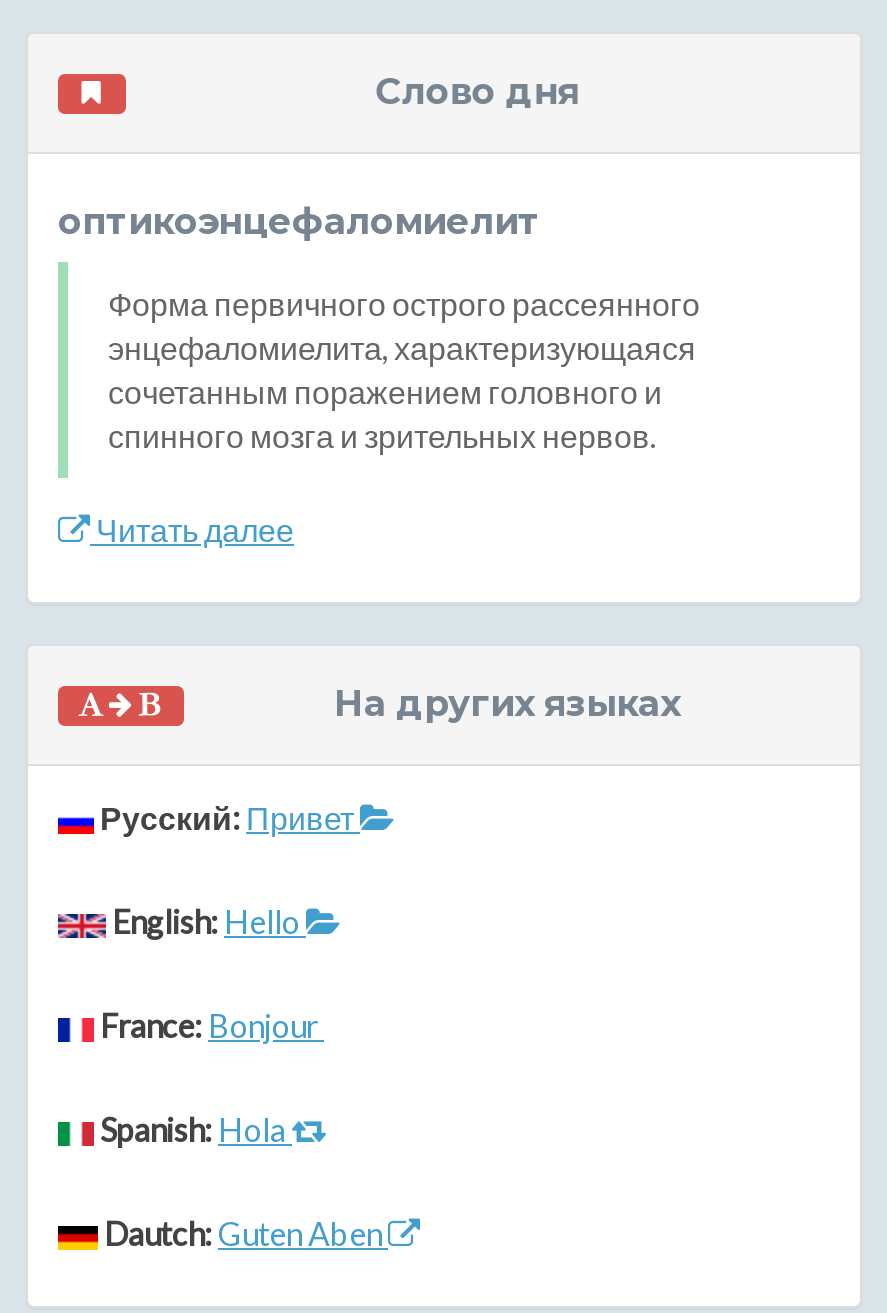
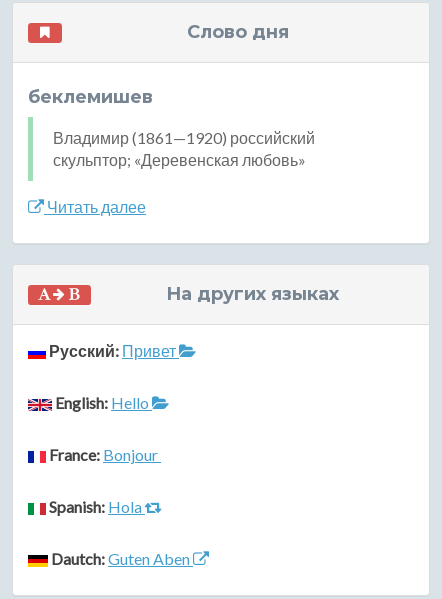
[58,201,540,245] оптикоэнцефаломиелит -> [28,86,153,108] беклемишев
[108,285,700,455] Форма первичного острого рассеянного | энцефаломиелита, характеризующаяся | сочетанным поражением головного и | спинного мозга и зрительных нервов. -> [53,128,315,169] Владимир (1861—1920) российский | скульптор; «Деревенская любовь»

